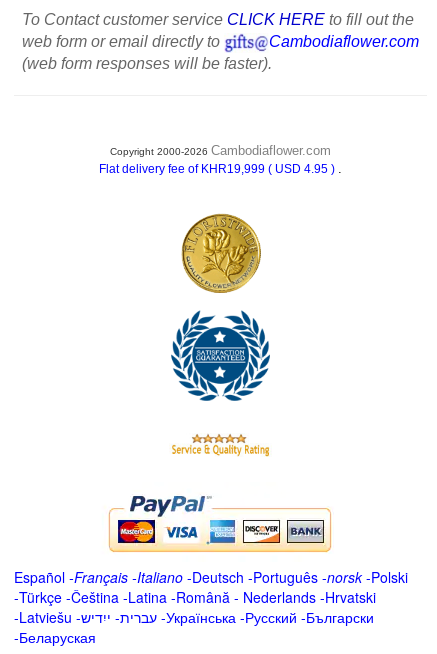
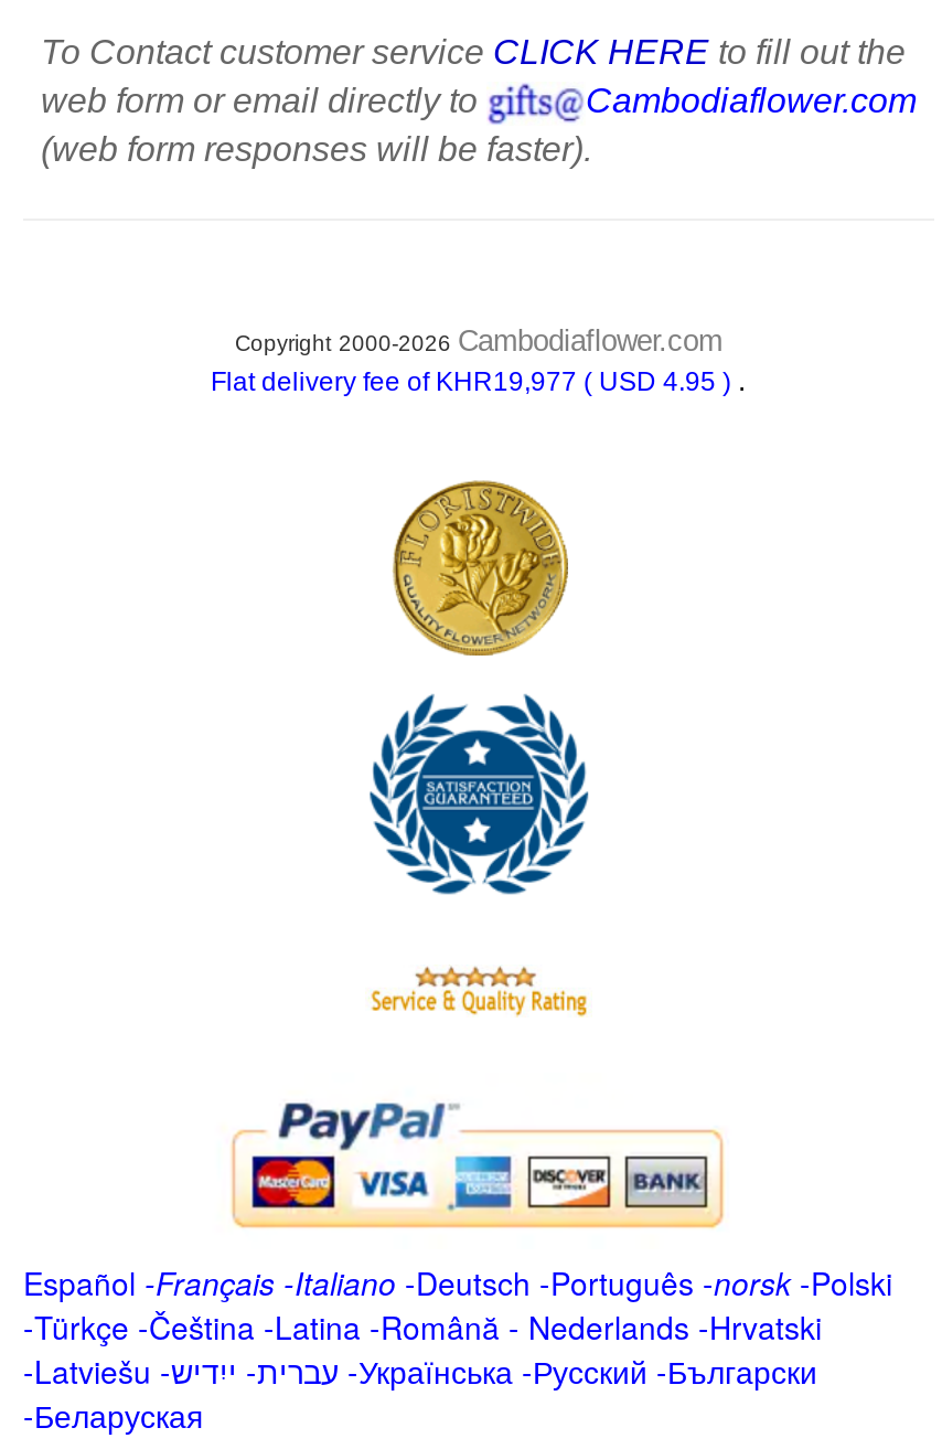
[99,161,342,176] Flat delivery fee of KHR19,999 ( USD 4.95 ). -> [211,364,747,397] Flat delivery fee of KHR19,977 ( USD 4.95 ).

